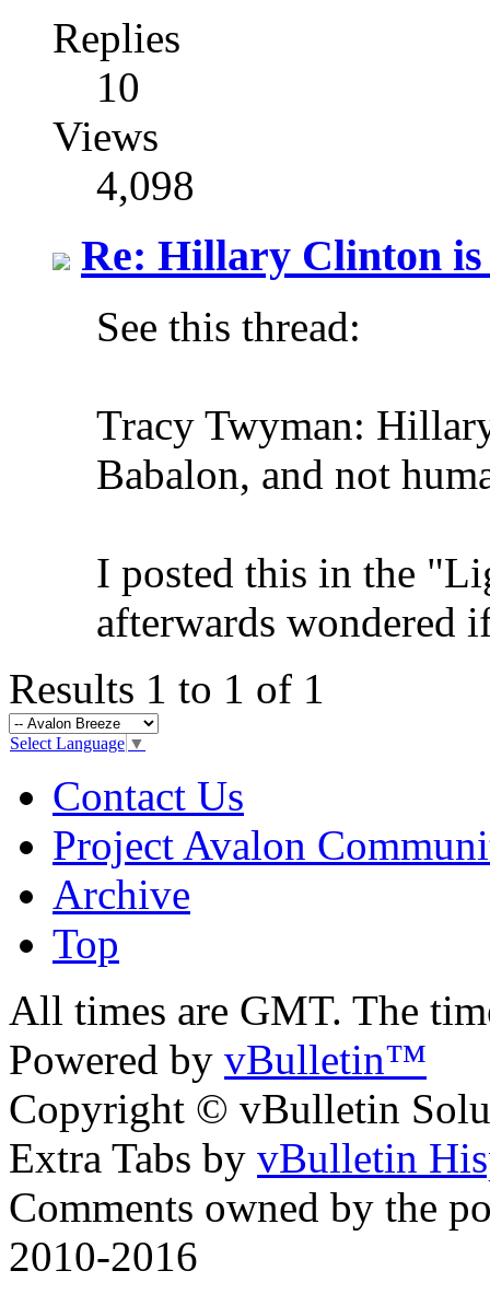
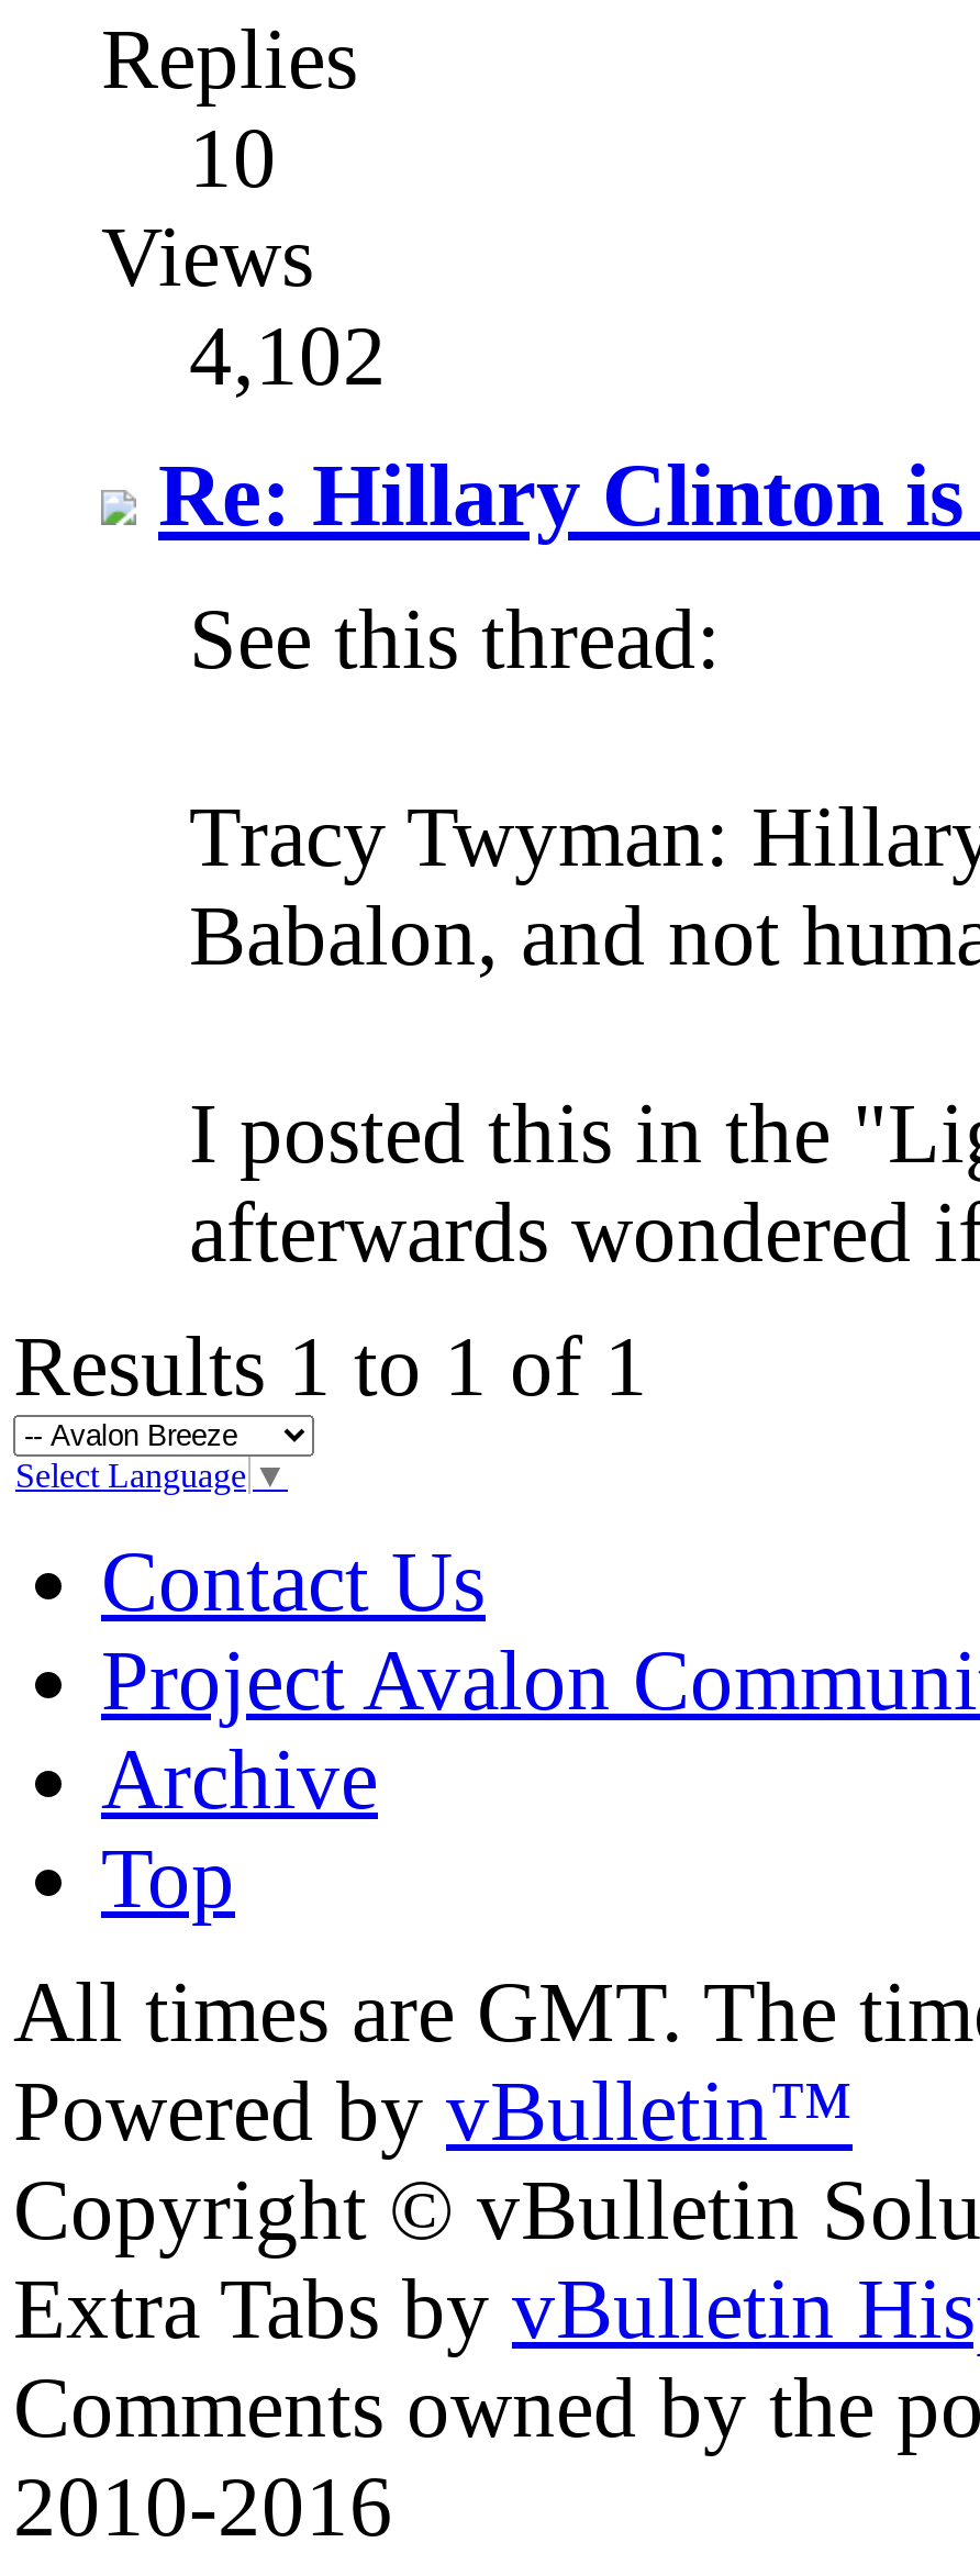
[96,161,195,208] 4,098 -> [189,306,387,401] 4,102

